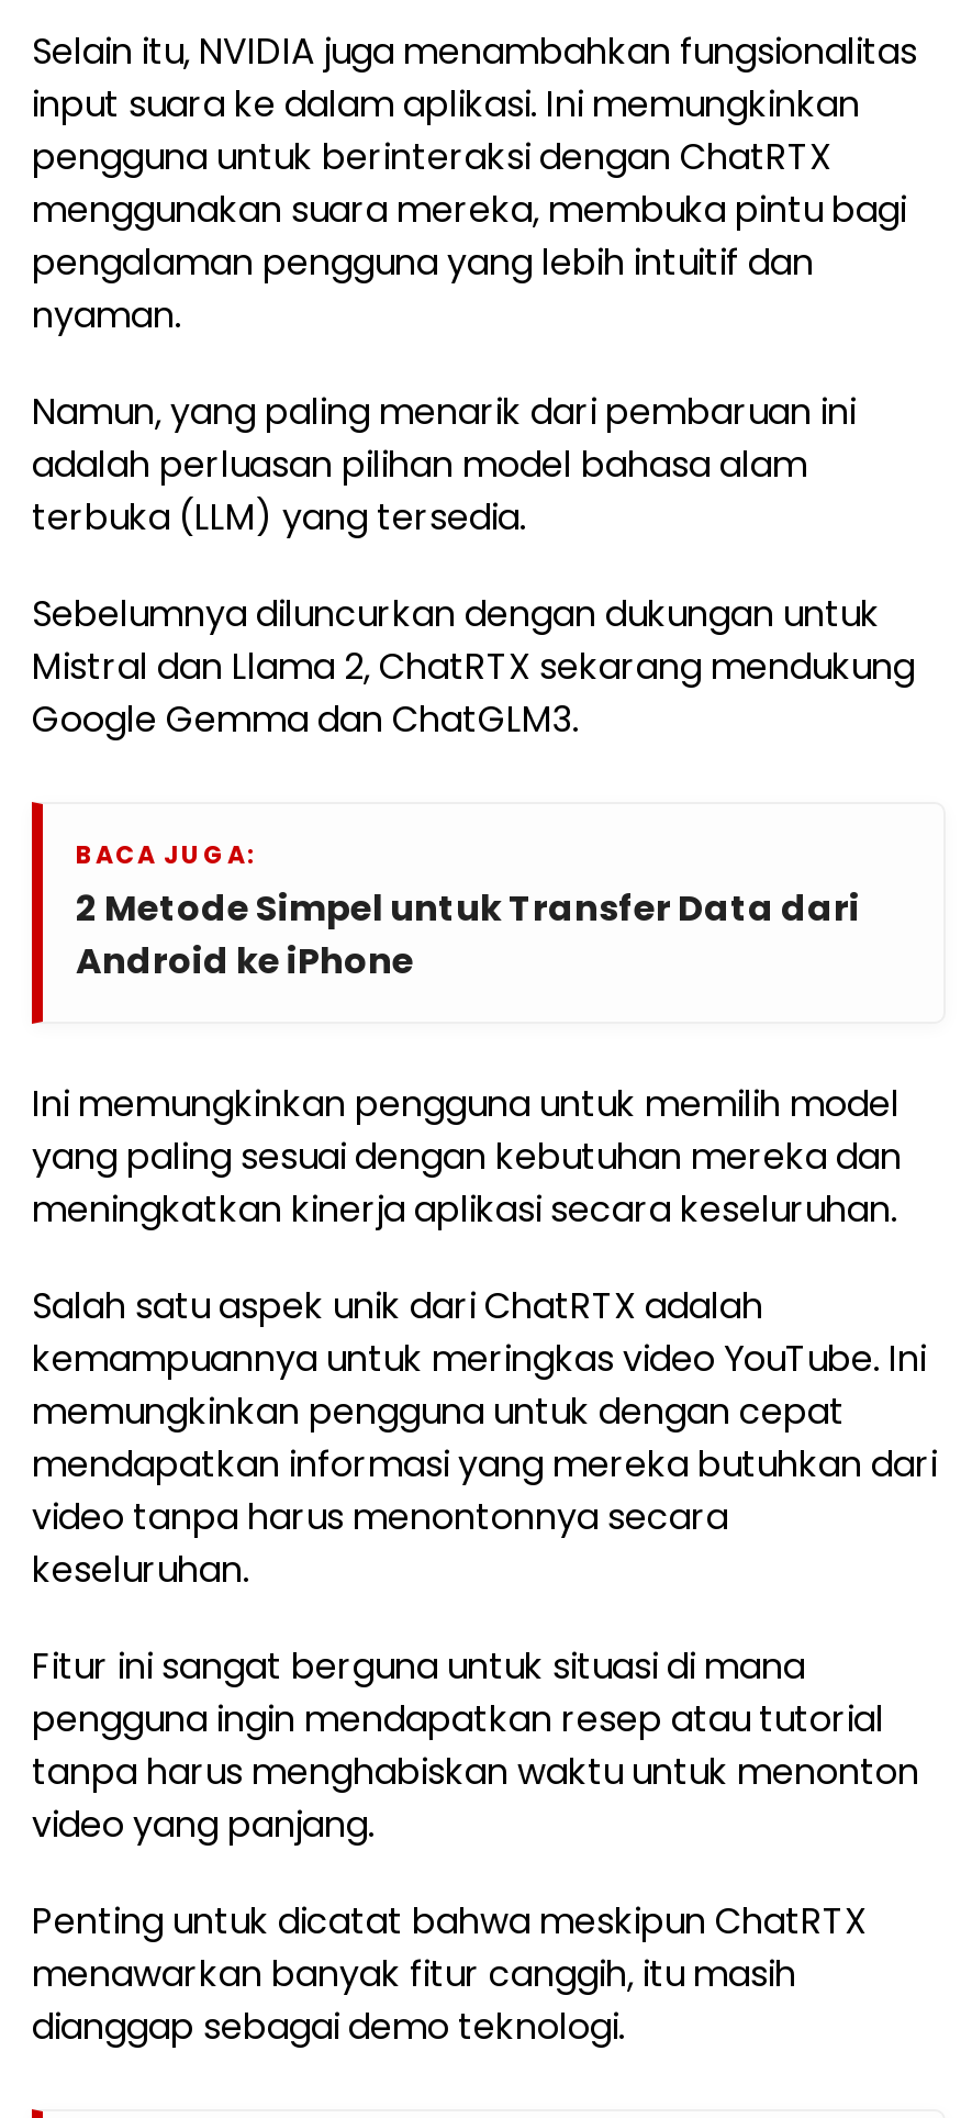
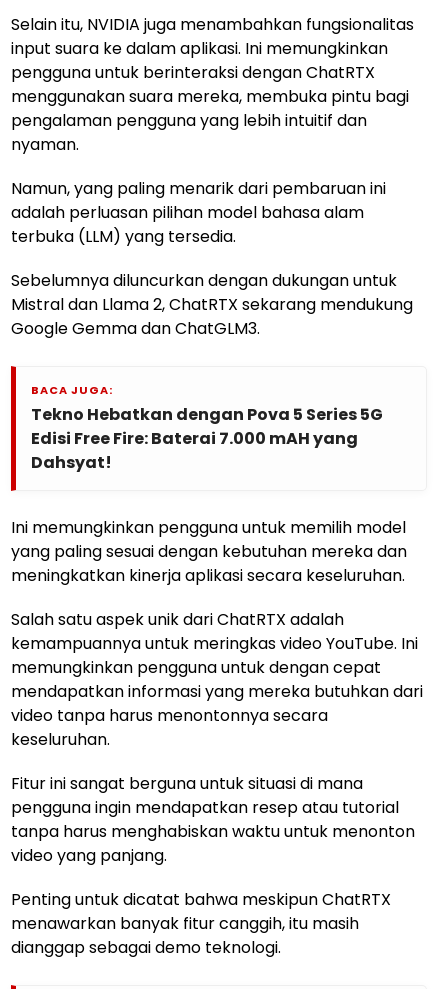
[76,883,860,987] 2 Metode Simpel untuk Transfer Data dari | Android ke iPhone -> [31,403,383,474] Tekno Hebatkan dengan Pova 5 Series 5G | Edisi Free Fire: Baterai 7.000 mAH yang | Dahsyat!

